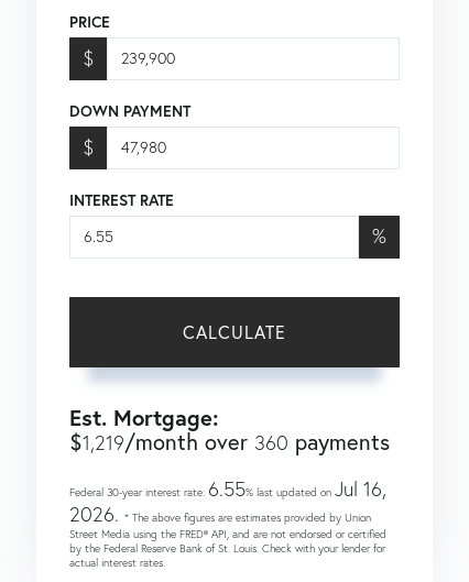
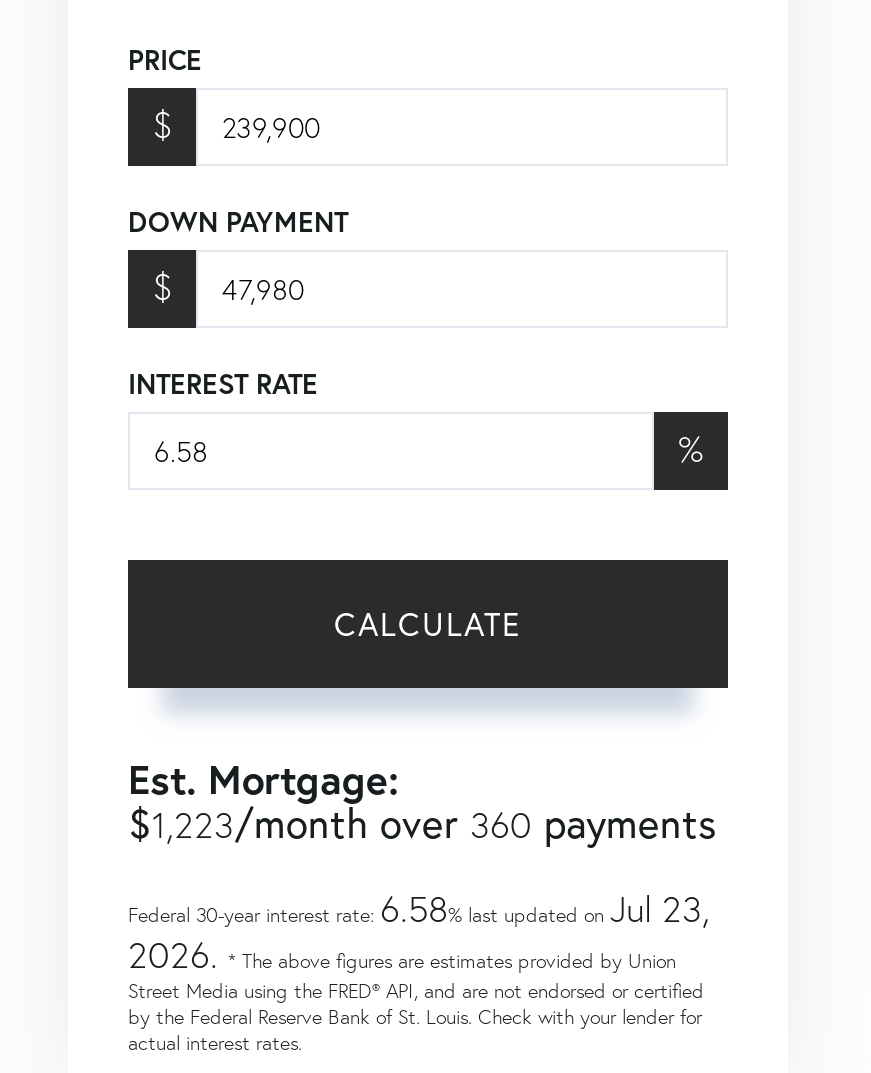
[69,428,390,455] $1,219/month over 360 payments -> [128,796,716,850] $1,223/month over 360 payments
[69,476,386,501] Federal 30-year interest rate: 6.55% last updated on Jul 16, -> [128,886,710,932] Federal 30-year interest rate: 6.58% last updated on Jul 23,

